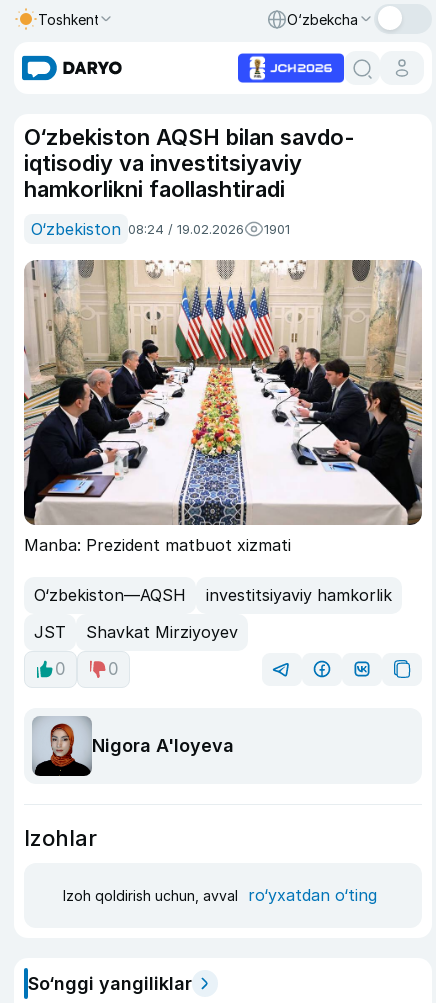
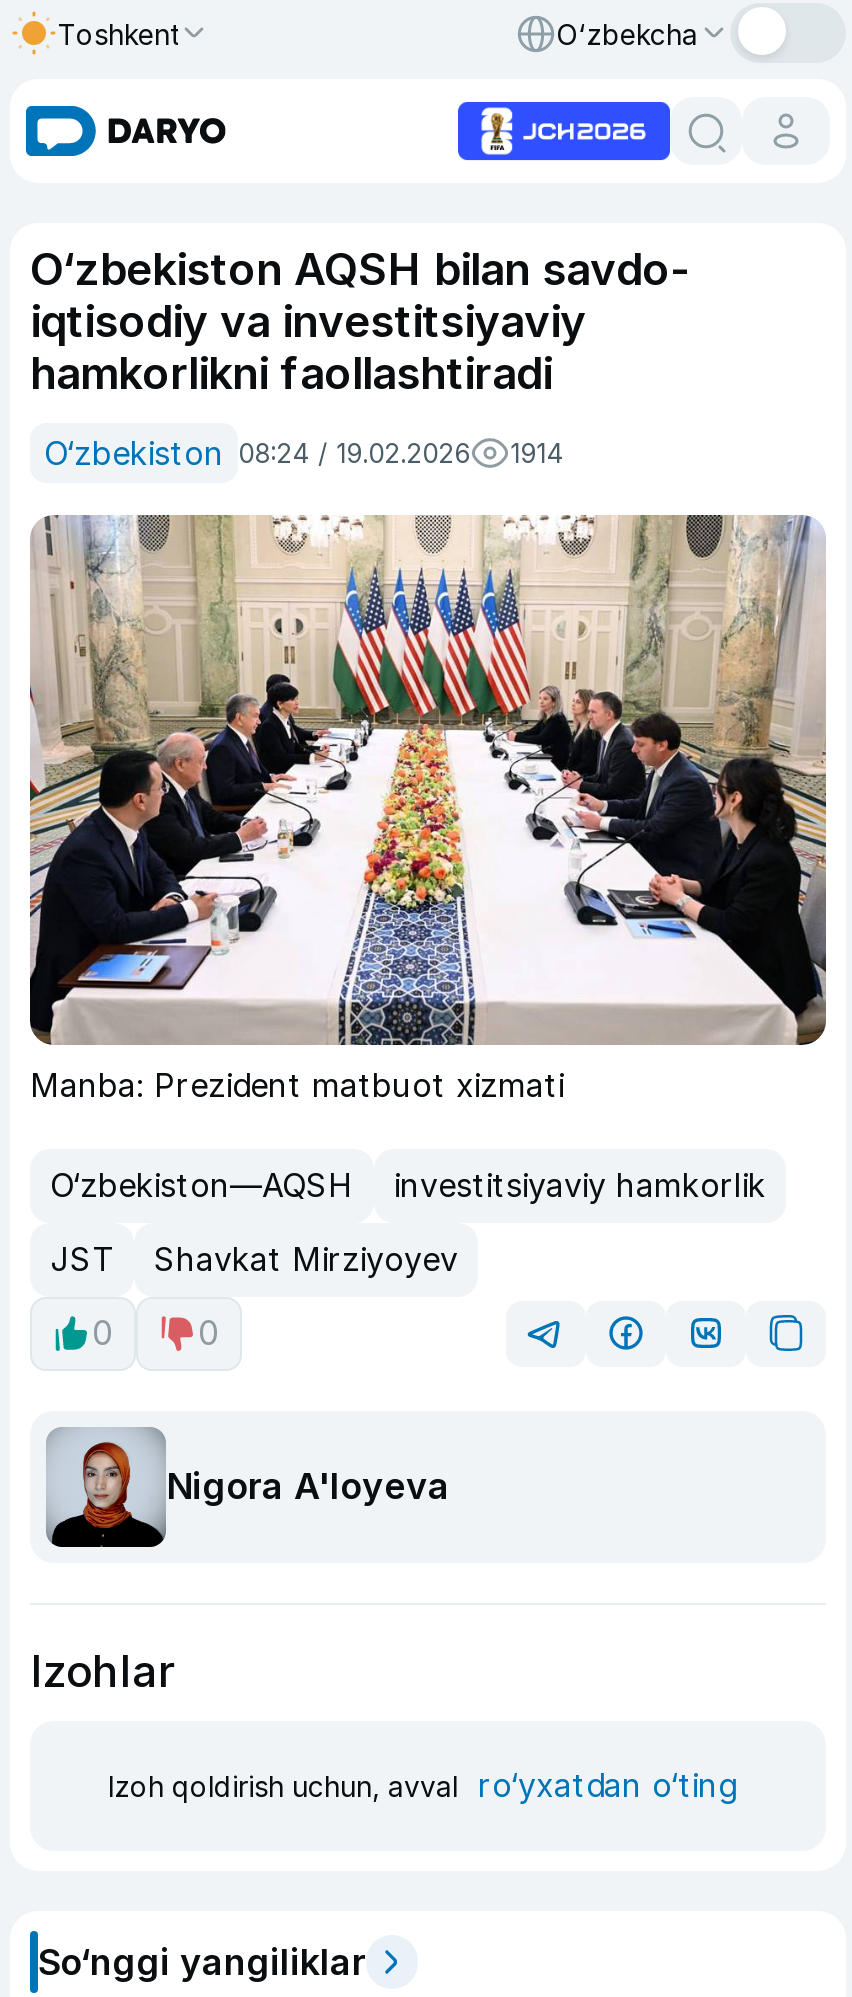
[31,219,290,239] O‘zbekiston 08:24 / 19.02.2026 1901 -> [44,433,564,473] O‘zbekiston 08:24 / 19.02.2026 1914

